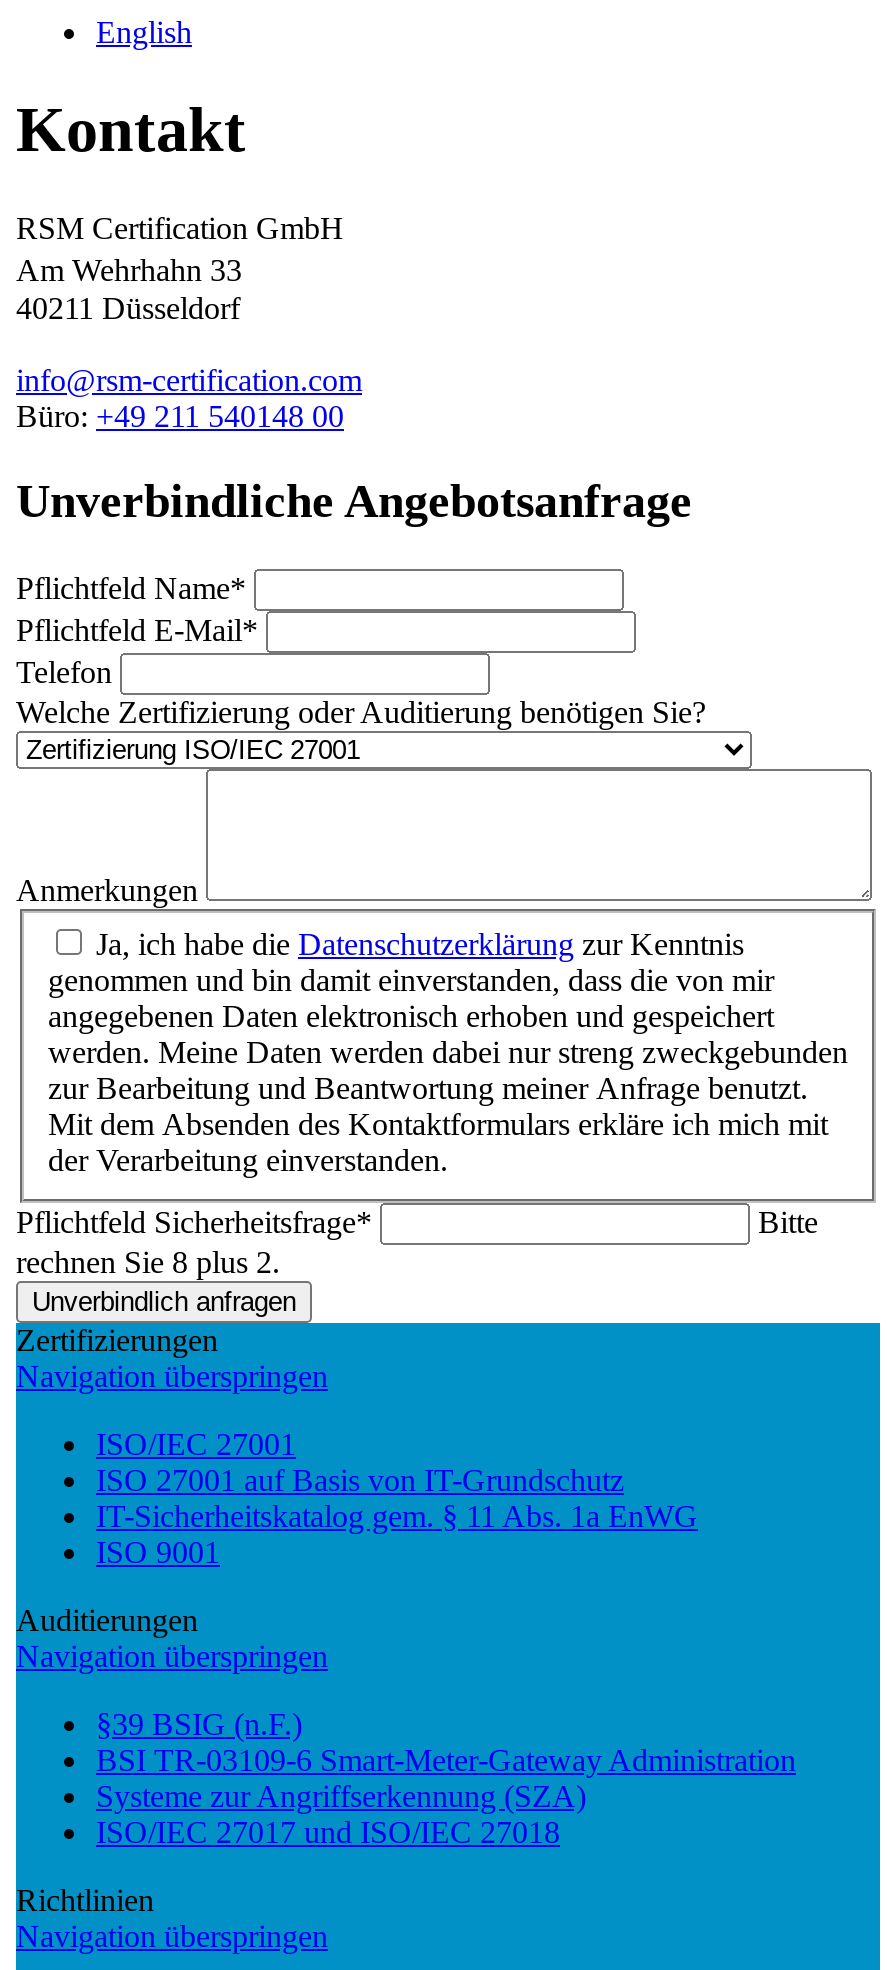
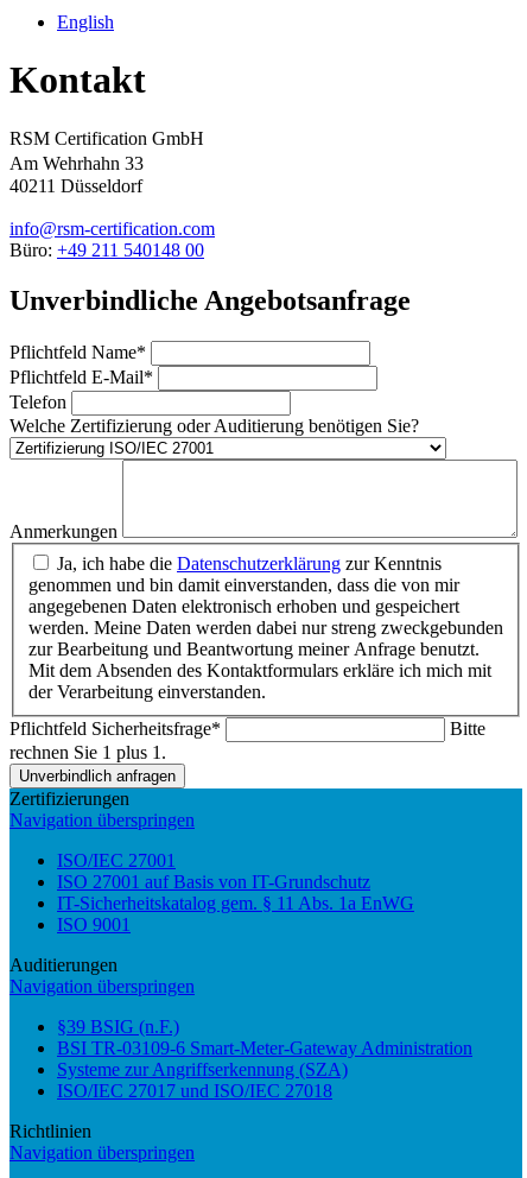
[16,1246,280,1280] rechnen Sie 8 plus 2. -> [9,743,166,763] rechnen Sie 1 plus 1.

